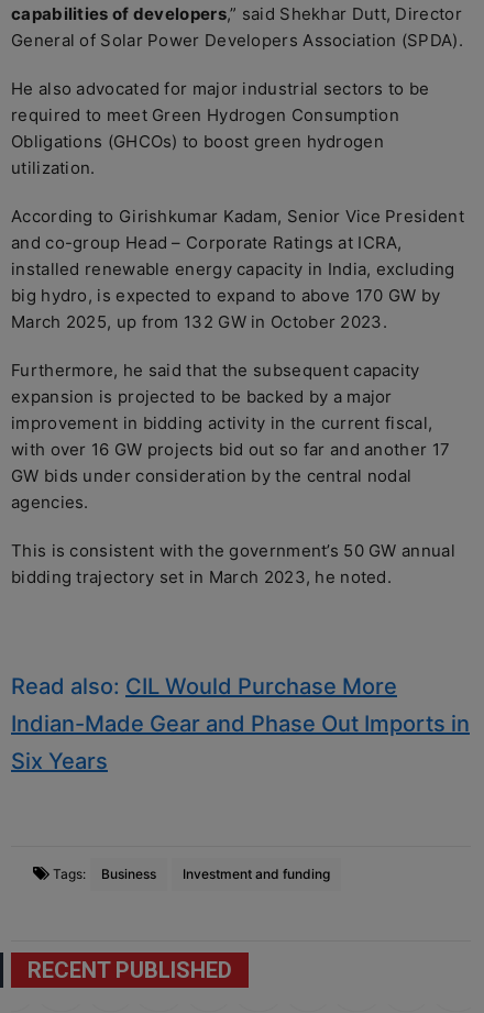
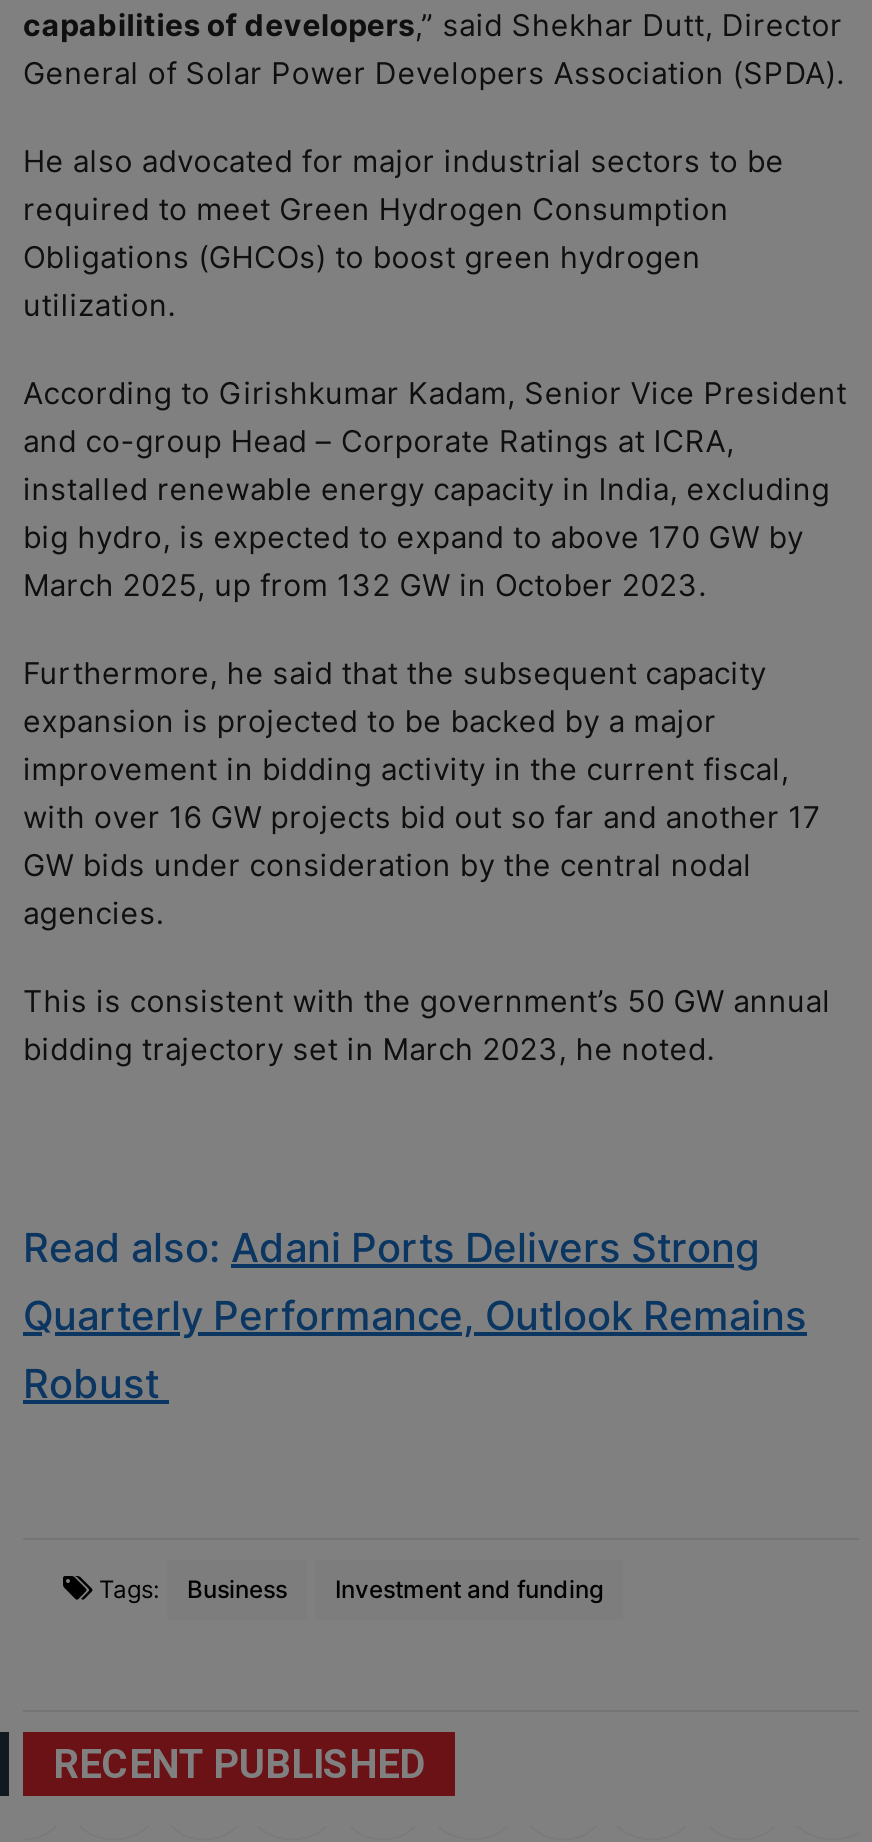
[11,673,470,774] Read also: CIL Would Purchase More | Indian-Made Gear and Phase Out Imports in | Six Years -> [23,1224,807,1408] Read also: Adani Ports Delivers Strong | Quarterly Performance, Outlook Remains | Robust

